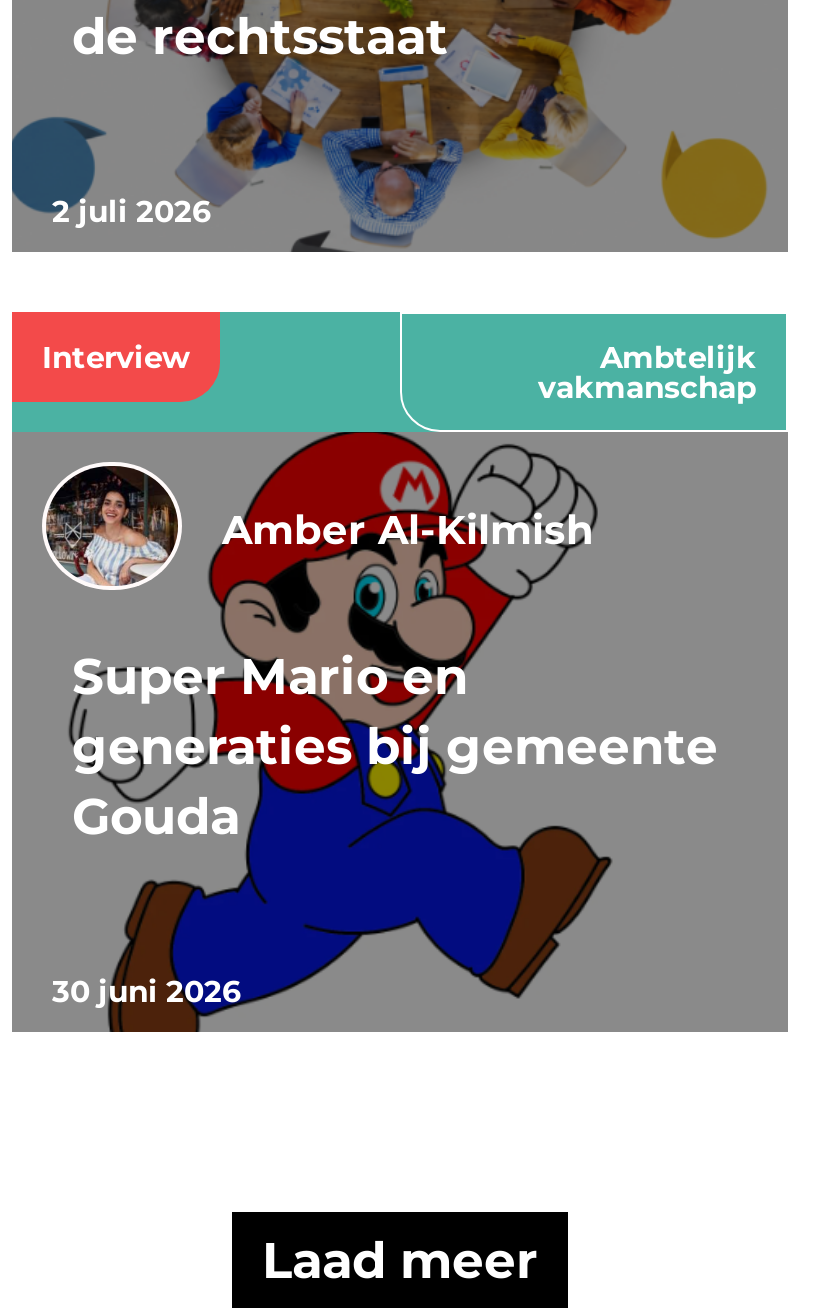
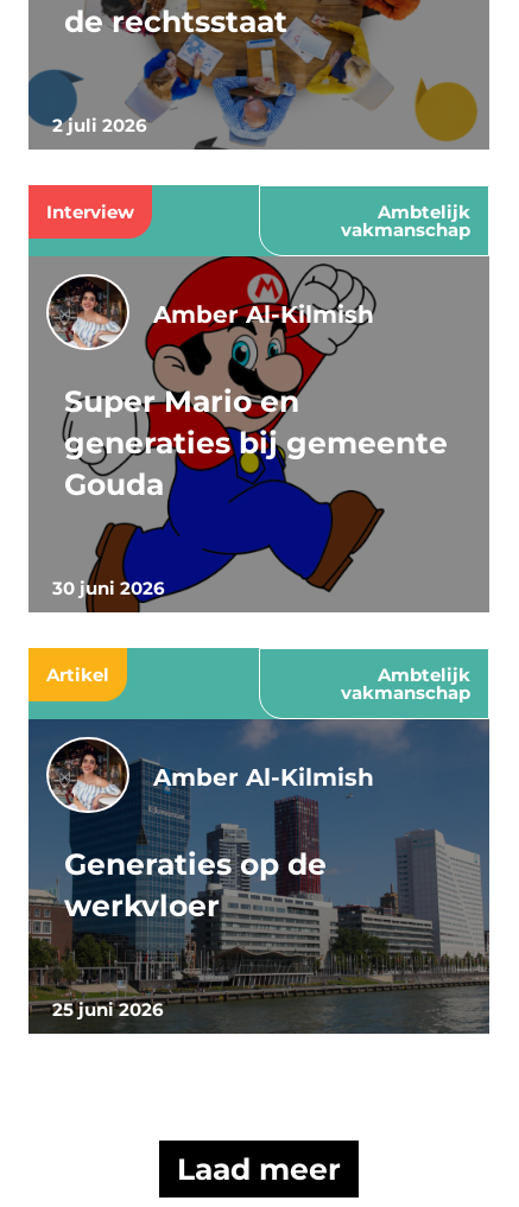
none -> [27,647,489,1034] [image] | Artikel | Ambtelijk | vakmanschap
none -> [52,998,164,1021] 25 juni 2026
none -> [64,763,374,923] Amber Al-Kilmish | Generaties op de | werkvloer

